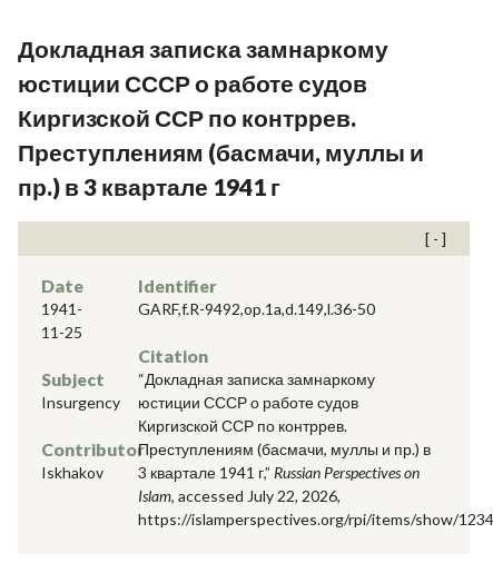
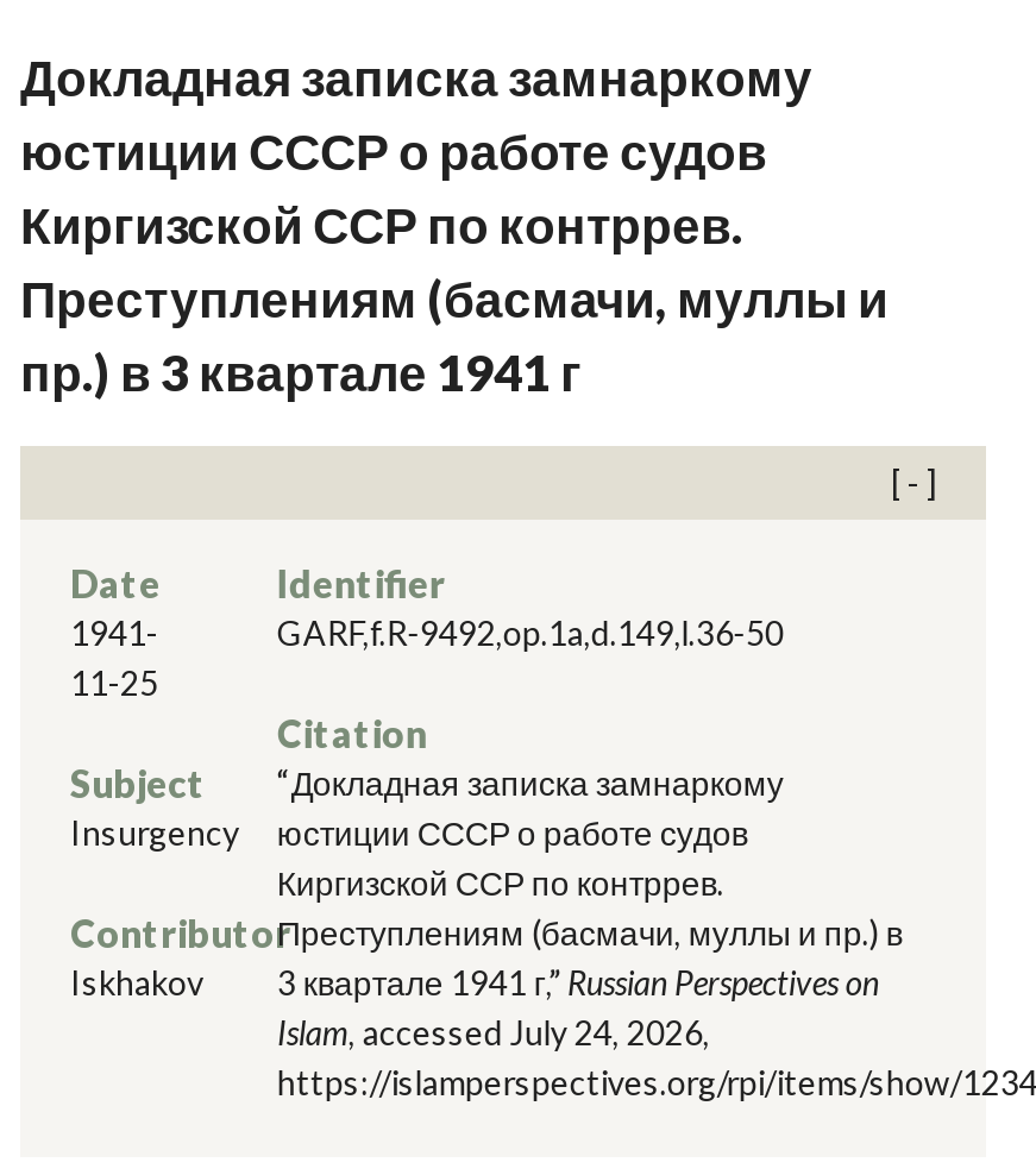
[138,486,340,505] Islam, accessed July 22, 2026, -> [277,1012,710,1052] Islam, accessed July 24, 2026,

